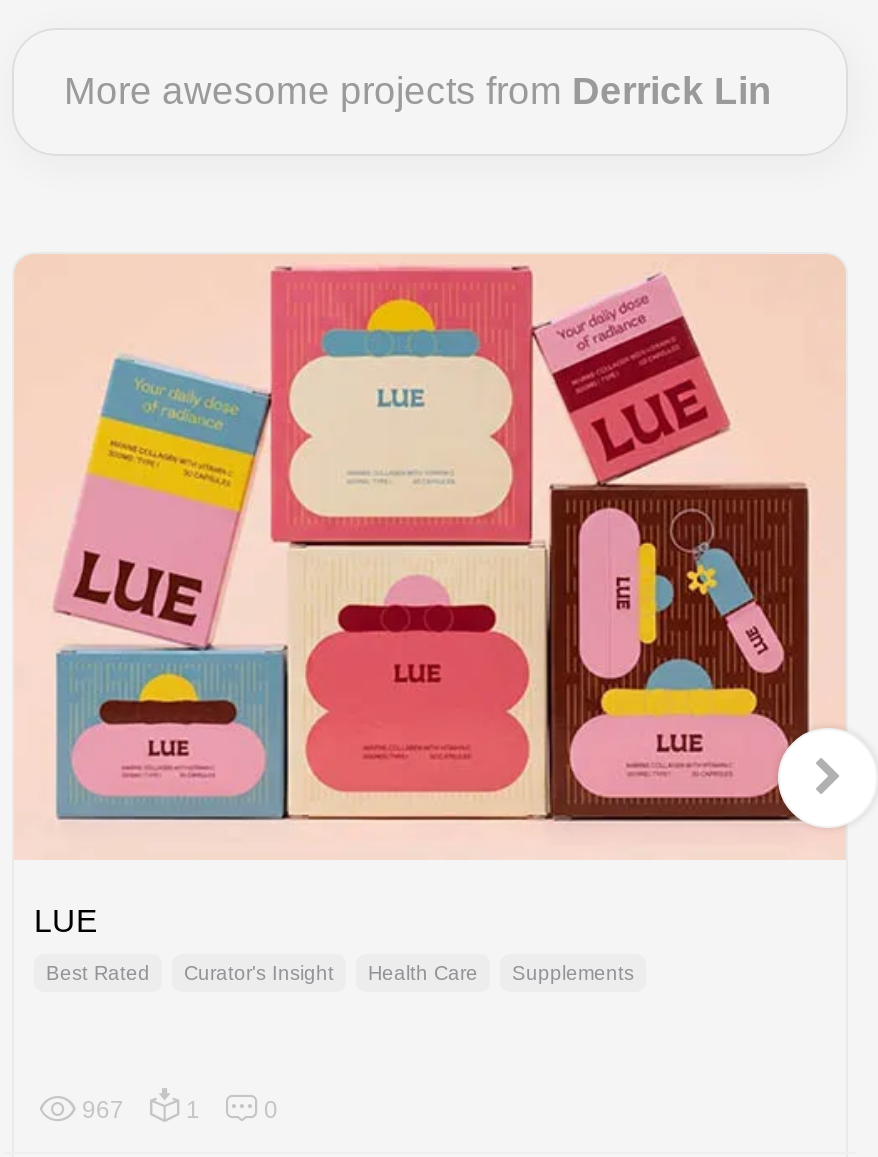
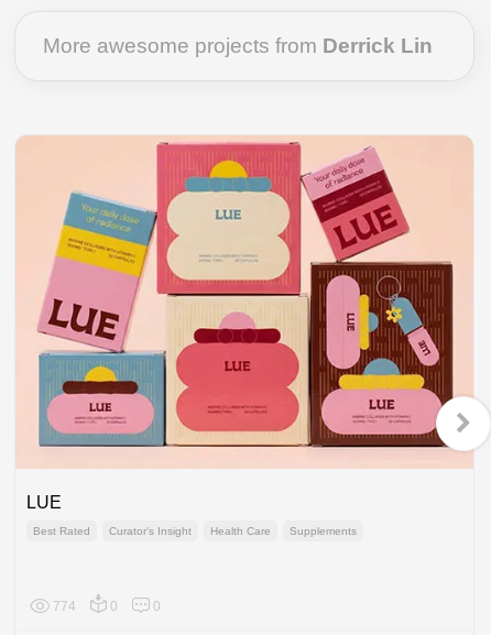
[82,1096,124,1124] 967 -> [53,598,76,614] 774
[186,1096,200,1124] 1 -> [110,598,118,614] 0

